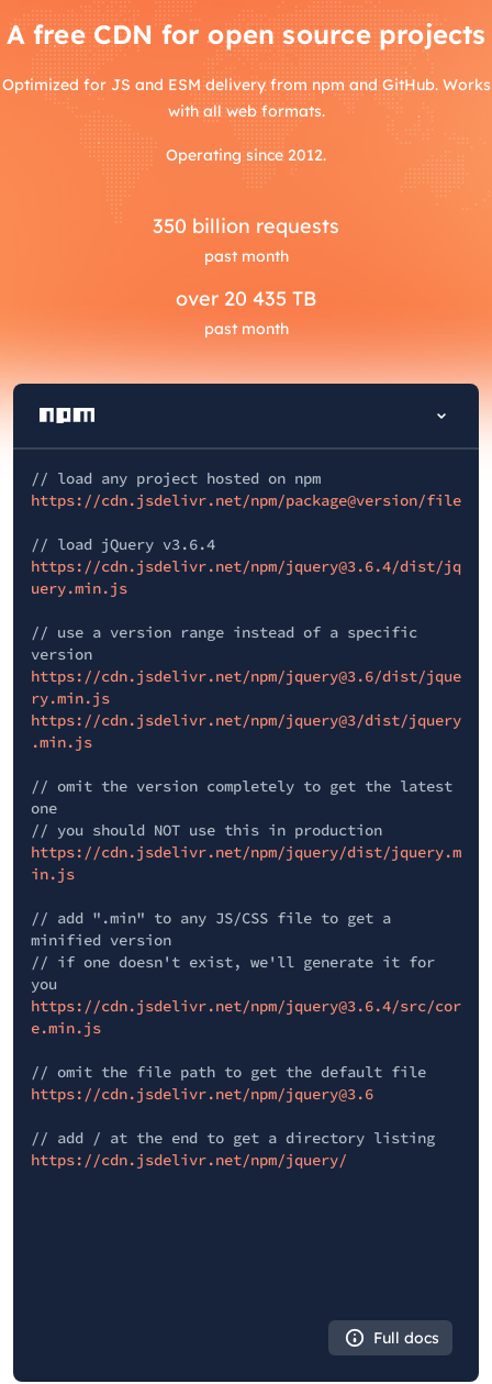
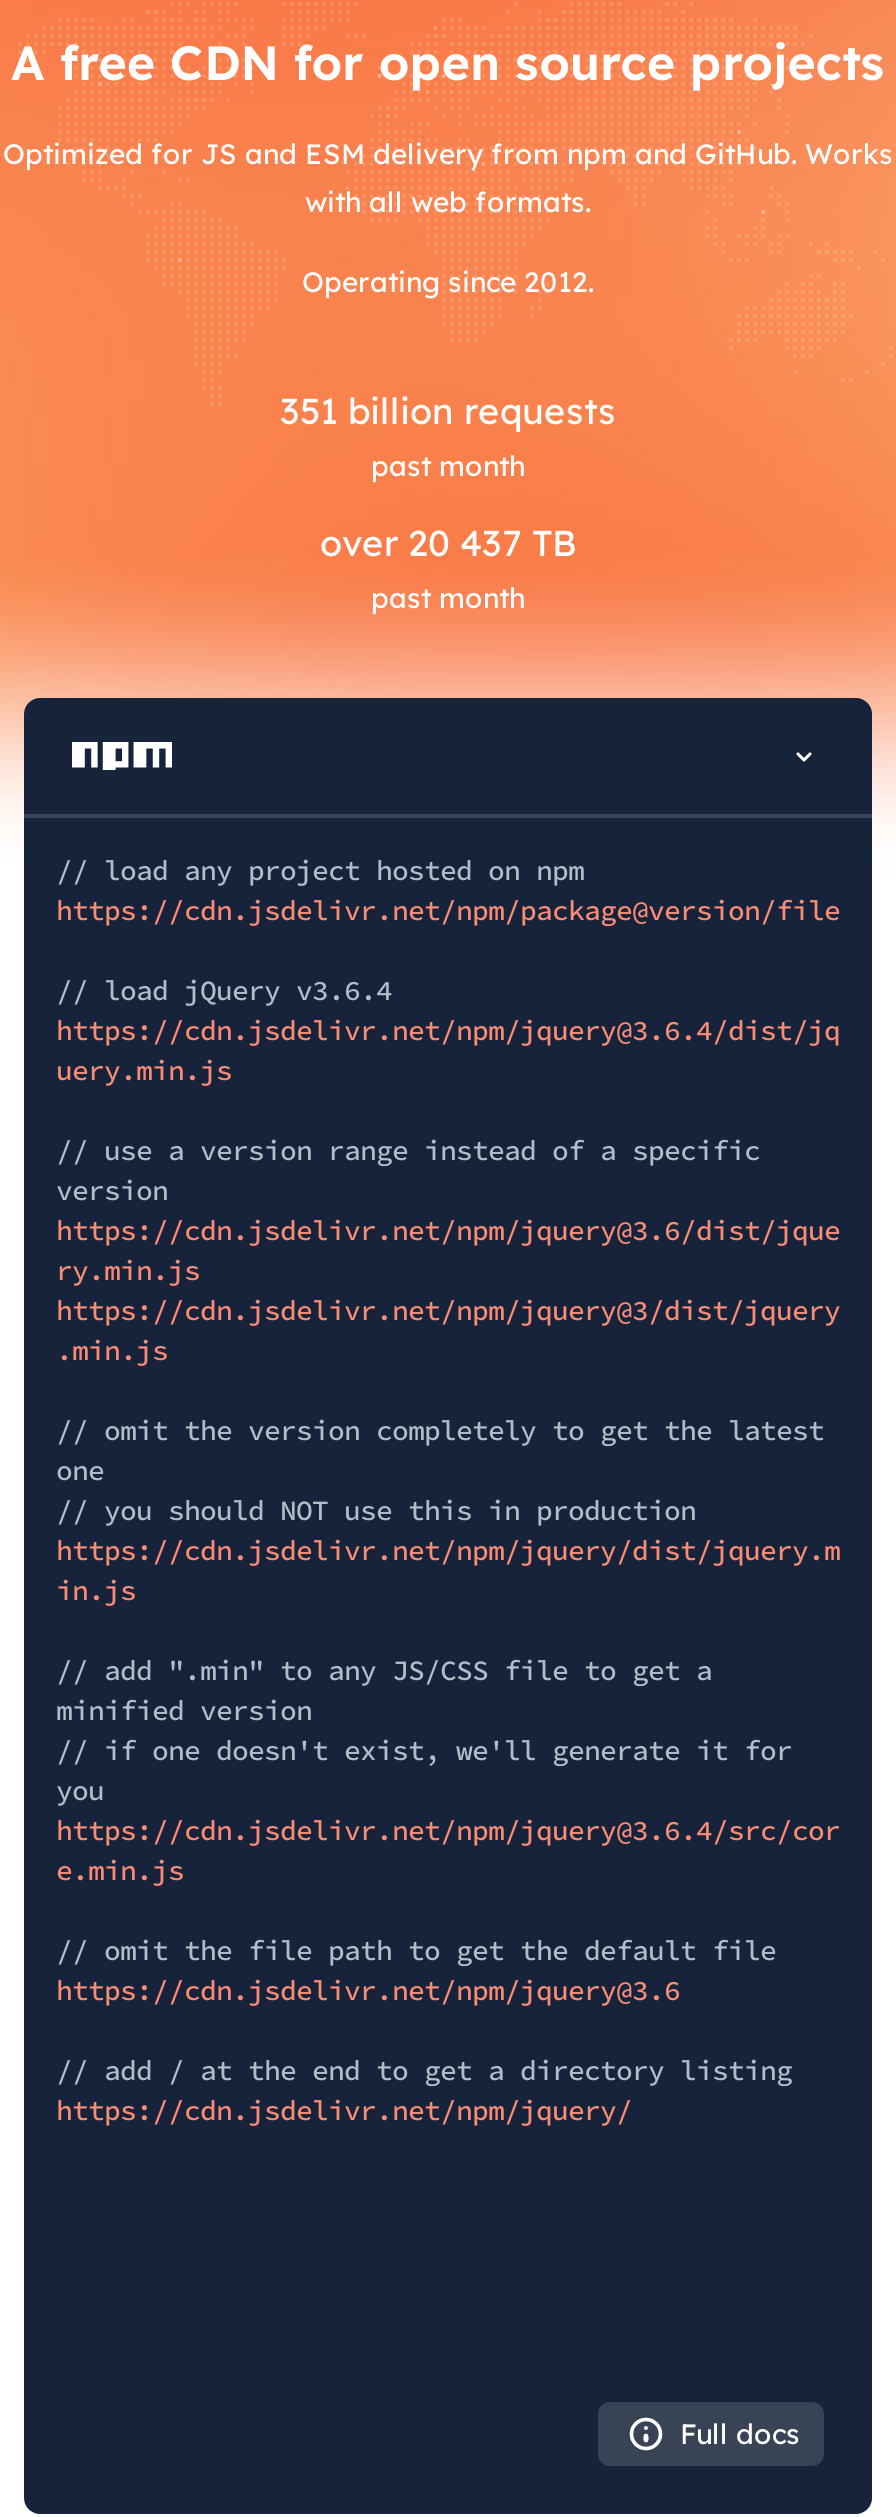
[153,213,339,239] 350 billion requests -> [280,388,616,434] 351 billion requests
[176,286,316,311] over 20 435 TB -> [320,520,576,566] over 20 437 TB

